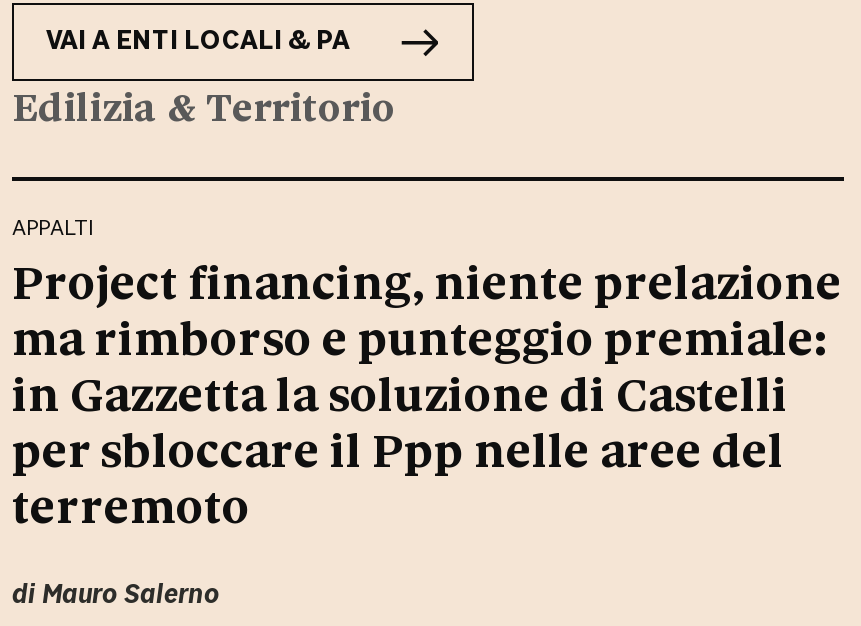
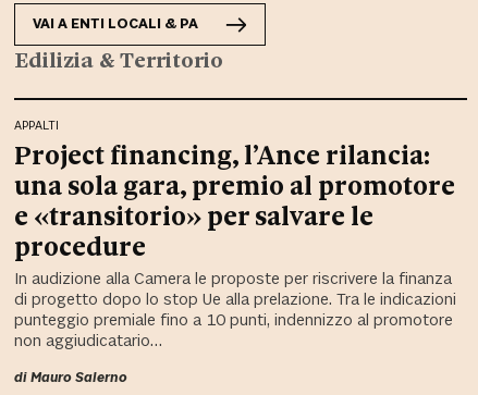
[12,245,842,537] Project financing, niente prelazione | ma rimborso e punteggio premiale: | in Gazzetta la soluzione di Castelli | per sbloccare il Ppp nelle aree del | terremoto -> [14,135,456,352] Project financing, l’Ance rilancia: | una sola gara, premio al promotore | e «transitorio» per salvare le | procedure | In audizione alla Camera le proposte per riscrivere la finanza | di progetto dopo lo stop Ue alla prelazione. Tra le indicazioni | punteggio premiale fino a 10 punti, indennizzo al promotore | non aggiudicatario…

